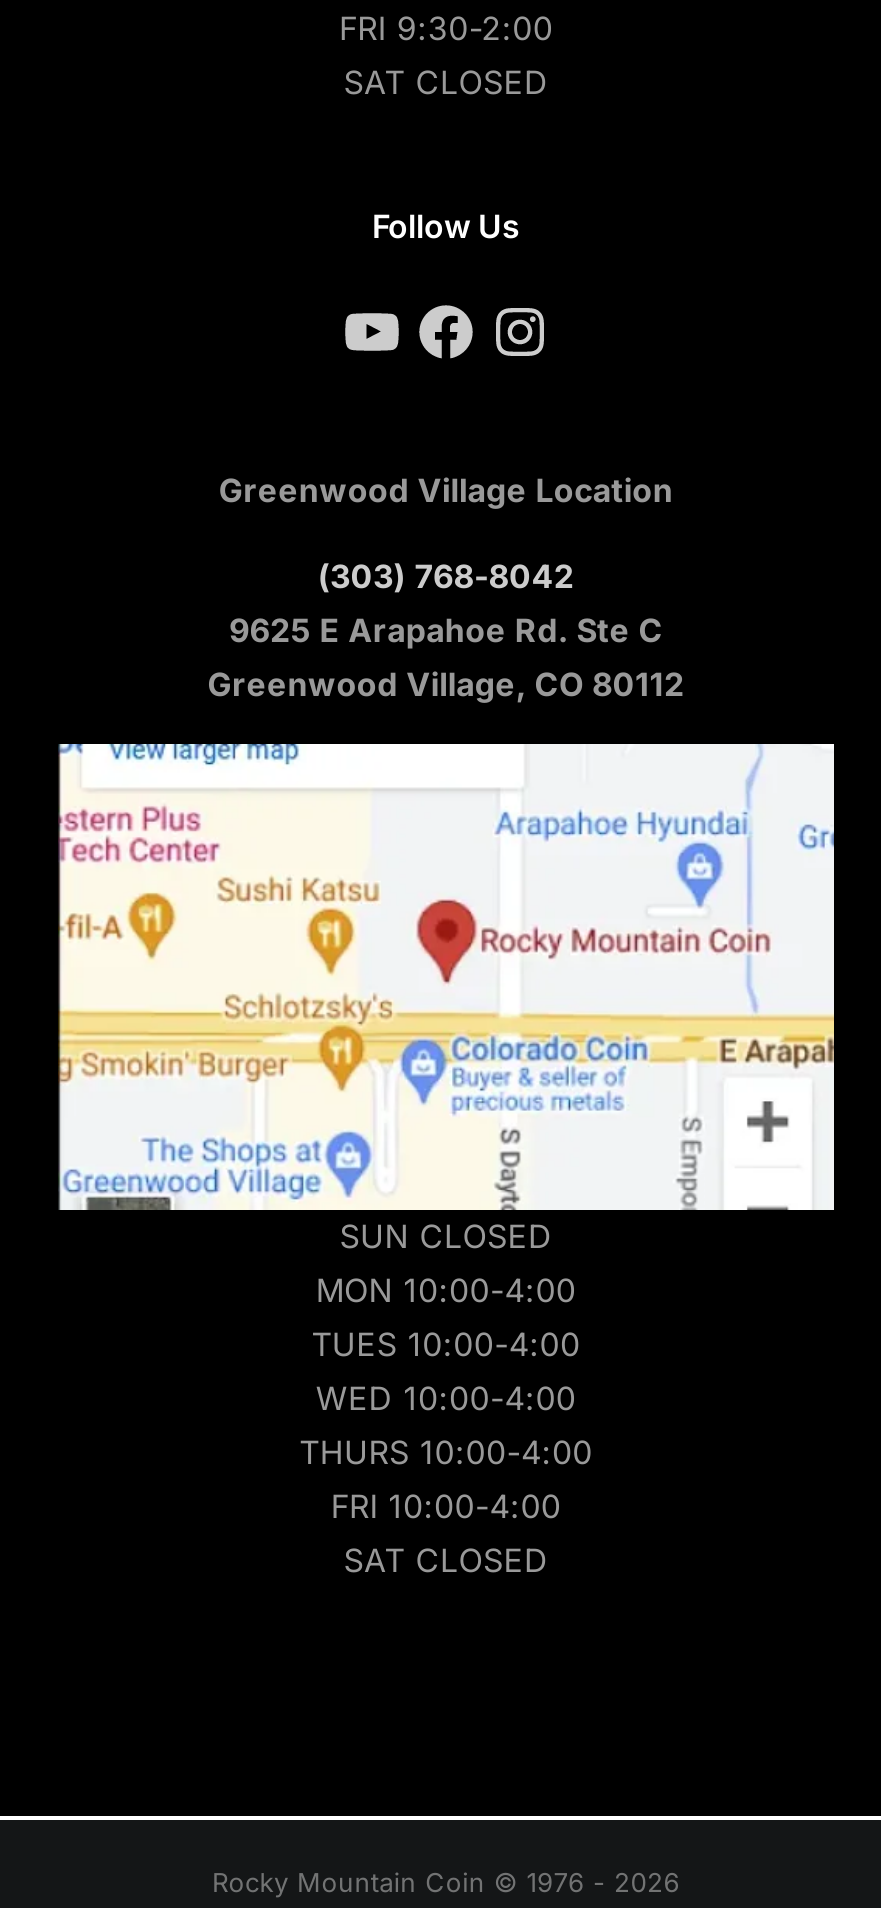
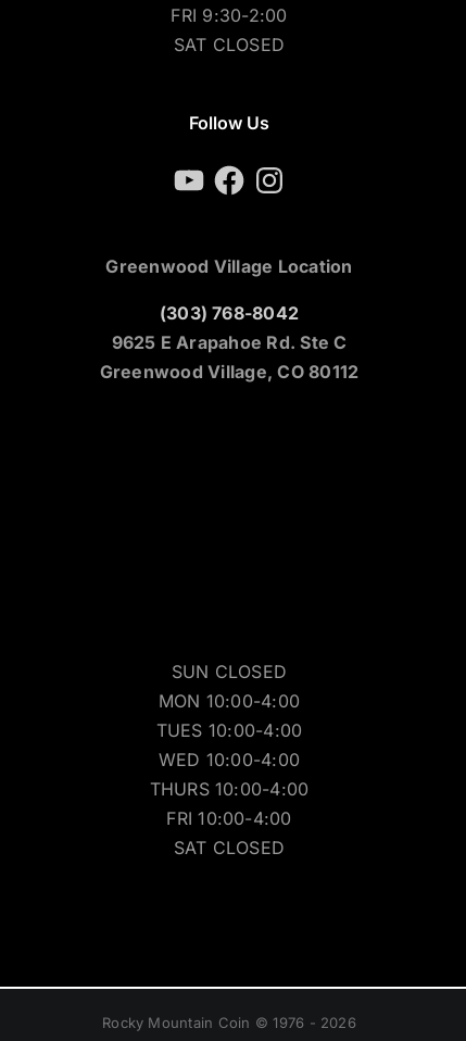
[56,742,836,1212] [image] -> none

